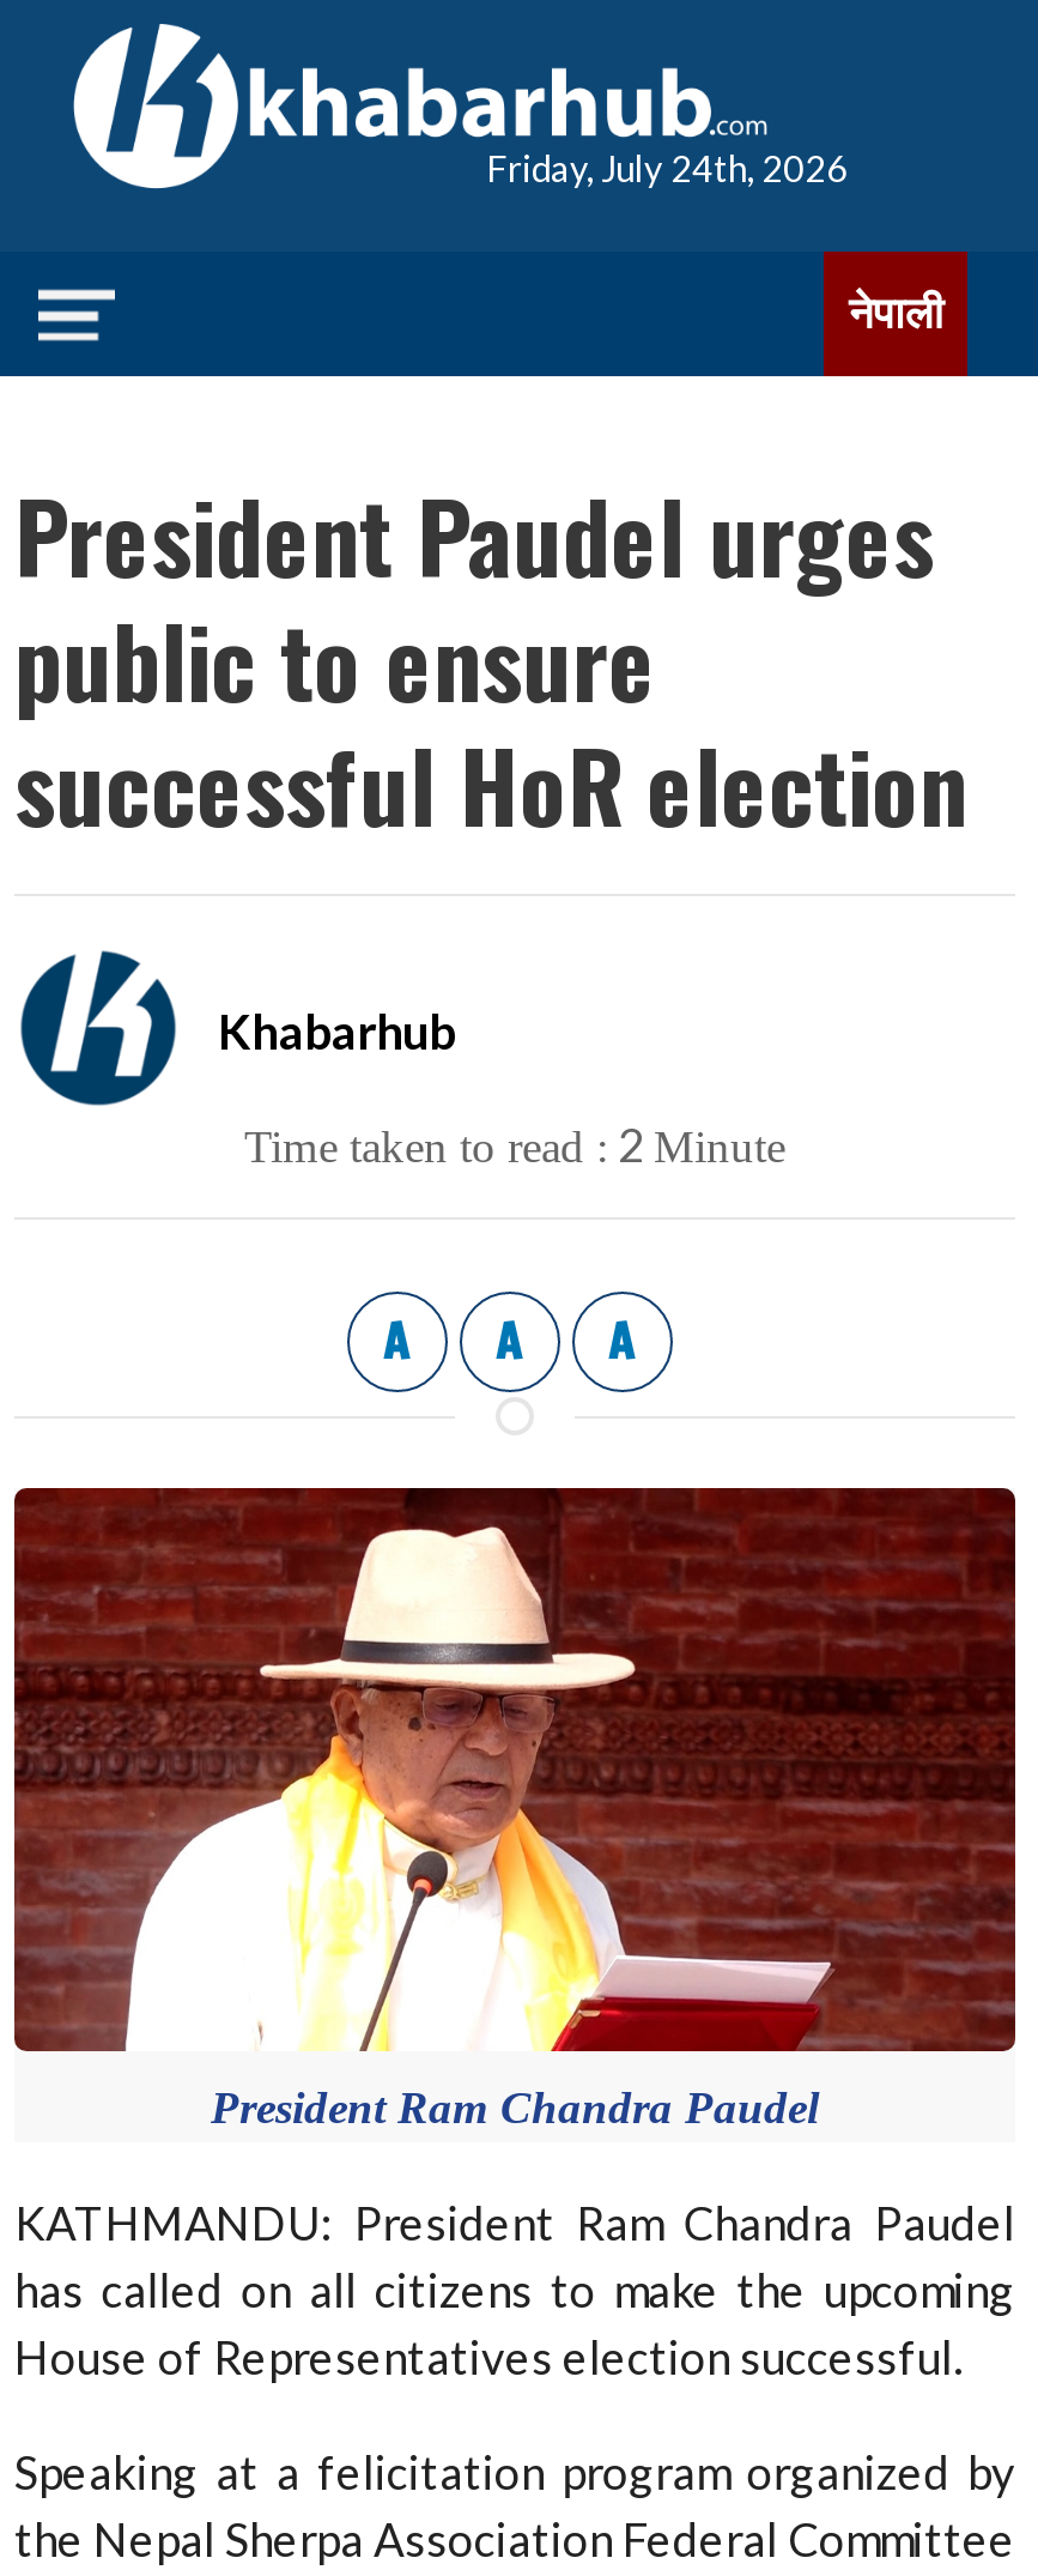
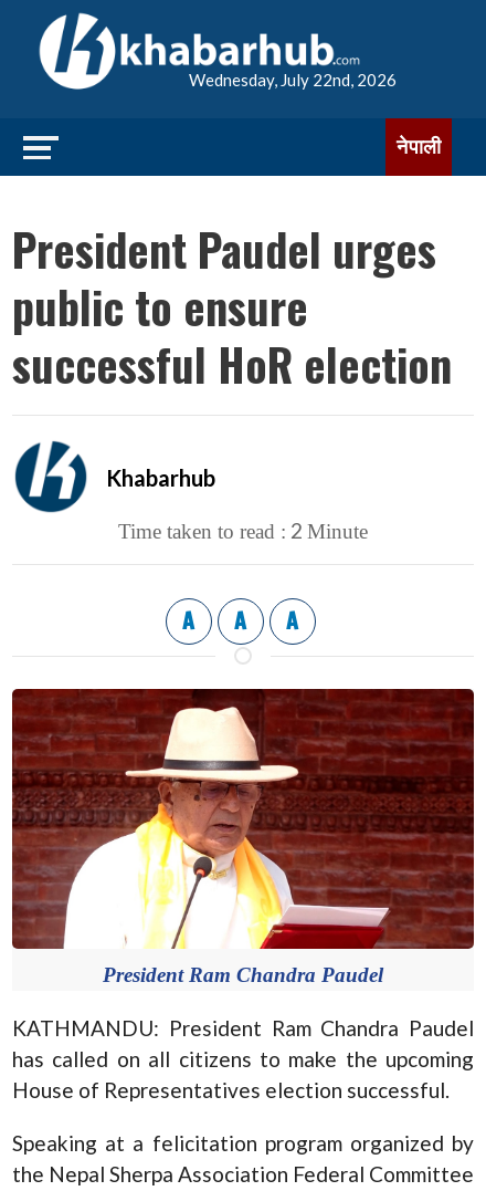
[486,146,848,189] Friday, July 24th, 2026 -> [189,70,397,90] Wednesday, July 22nd, 2026

